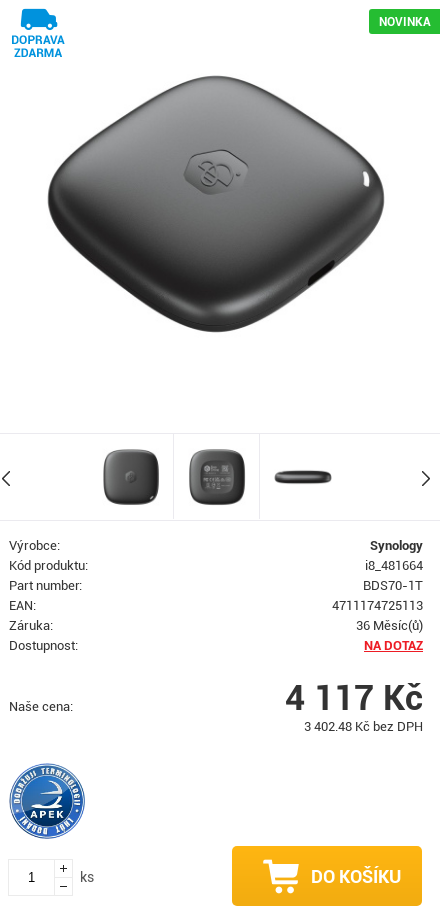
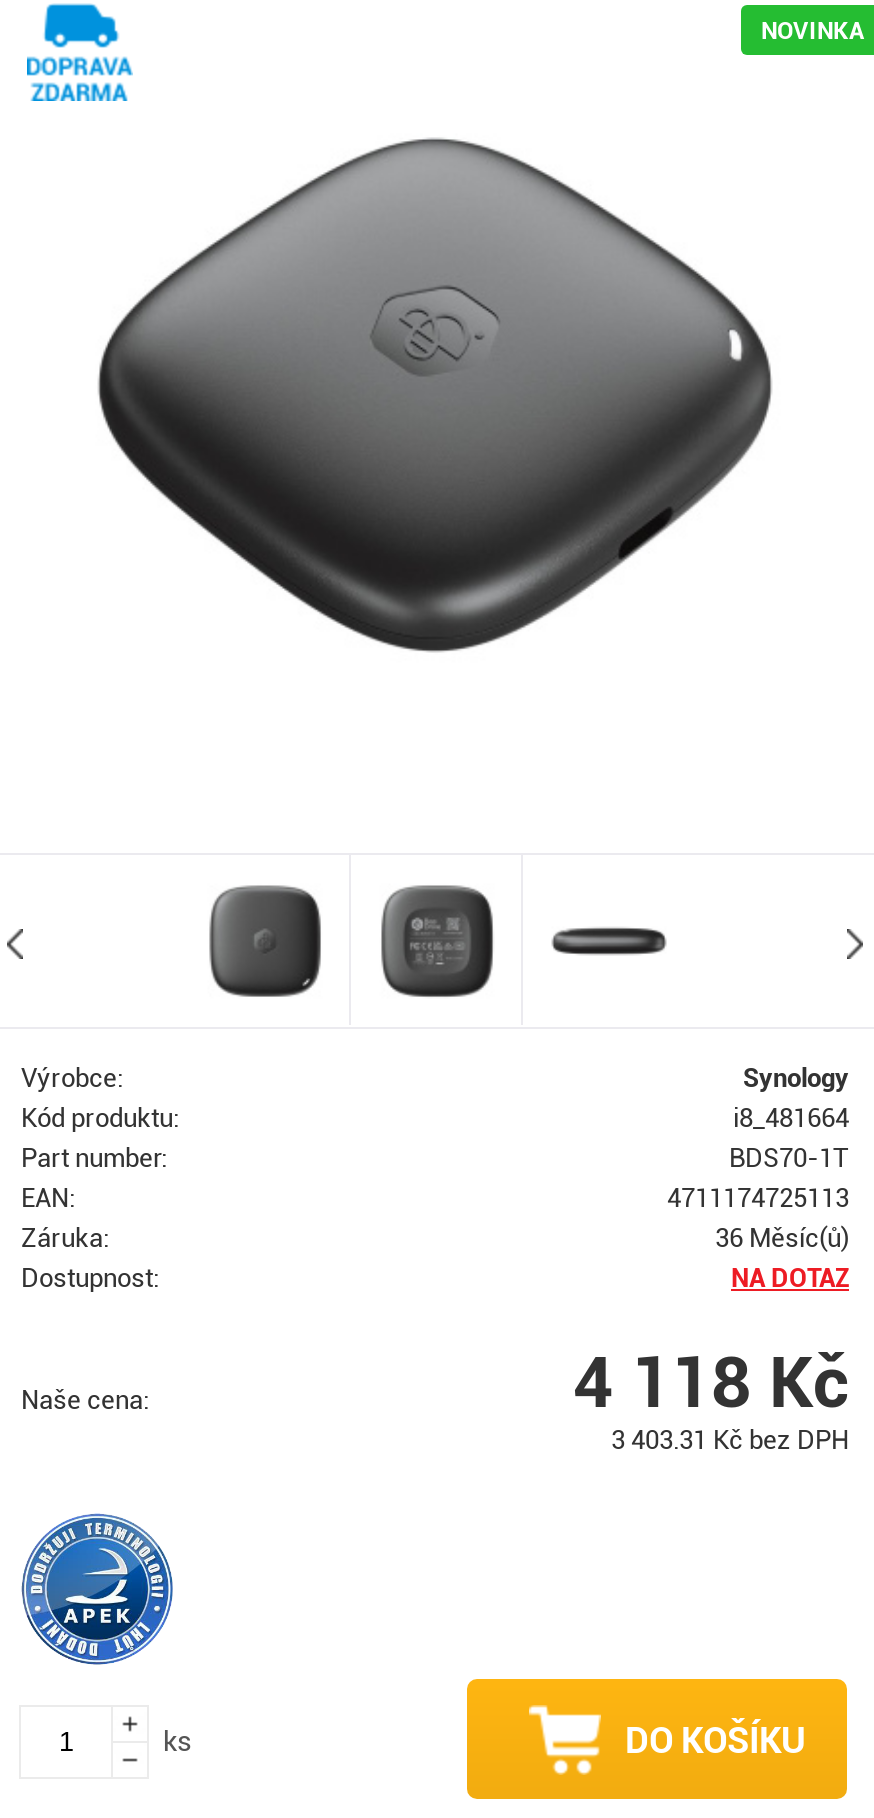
[285,678,423,719] 4 117 Kč -> [573,1343,849,1425] 4 118 Kč
[304,719,423,734] 3 402.48 Kč bez DPH -> [611,1425,849,1455] 3 403.31 Kč bez DPH

